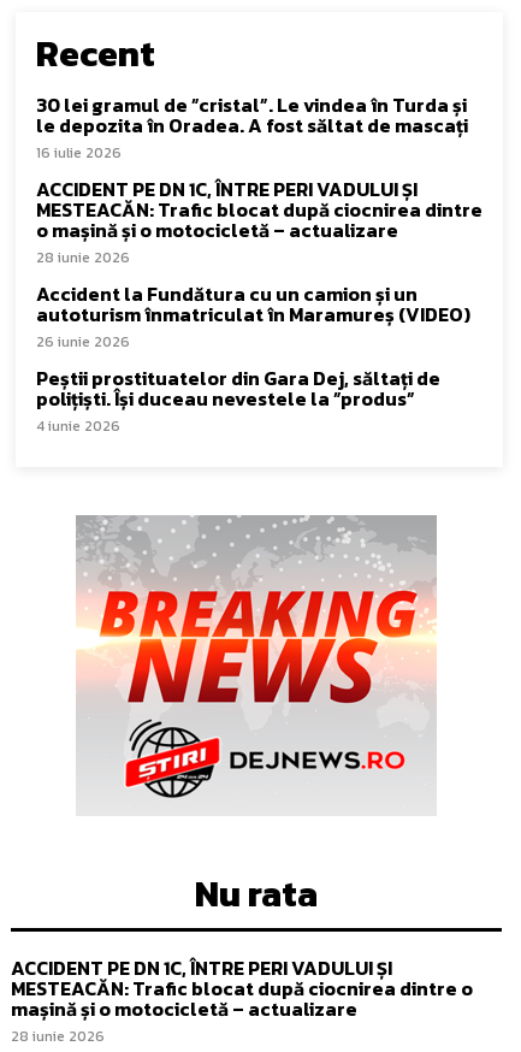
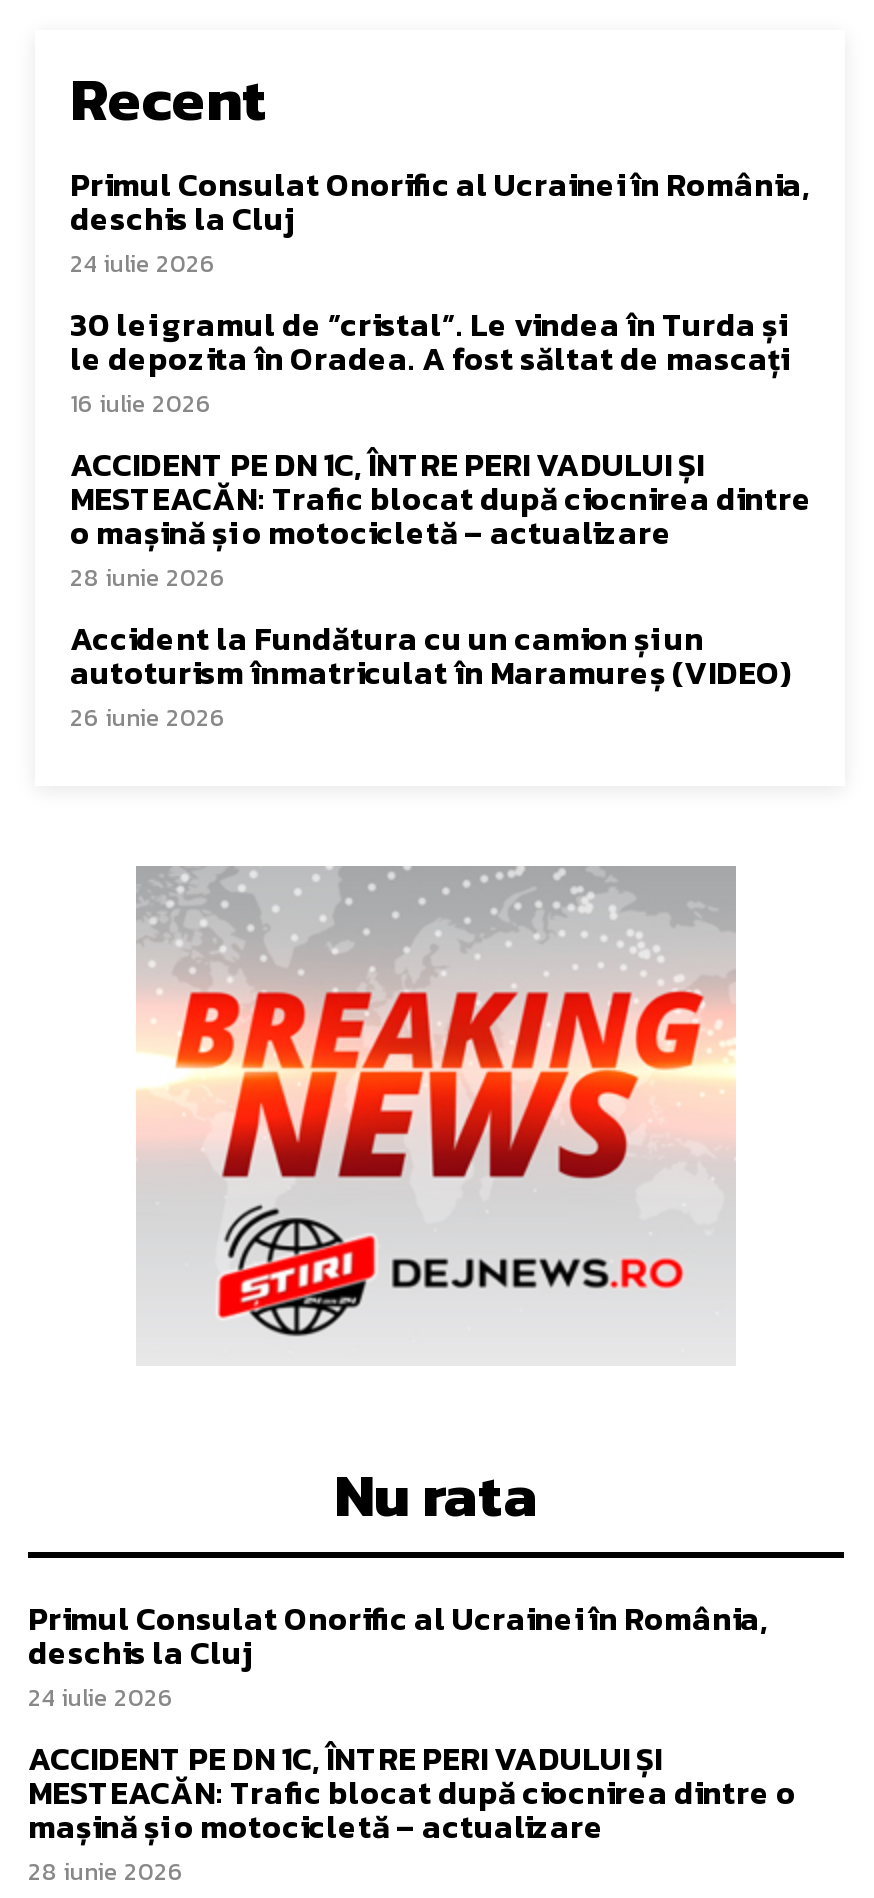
none -> [70,160,810,282] Primul Consulat Onorific al Ucrainei în România, | deschis la Cluj | 24 iulie 2026
[36,363,440,437] Peștii prostituatelor din Gara Dej, săltați de | polițiști. Își duceau nevestele la ”produs” | 4 iunie 2026 -> none
none -> [28,1594,768,1716] Primul Consulat Onorific al Ucrainei în România, | deschis la Cluj | 24 iulie 2026

